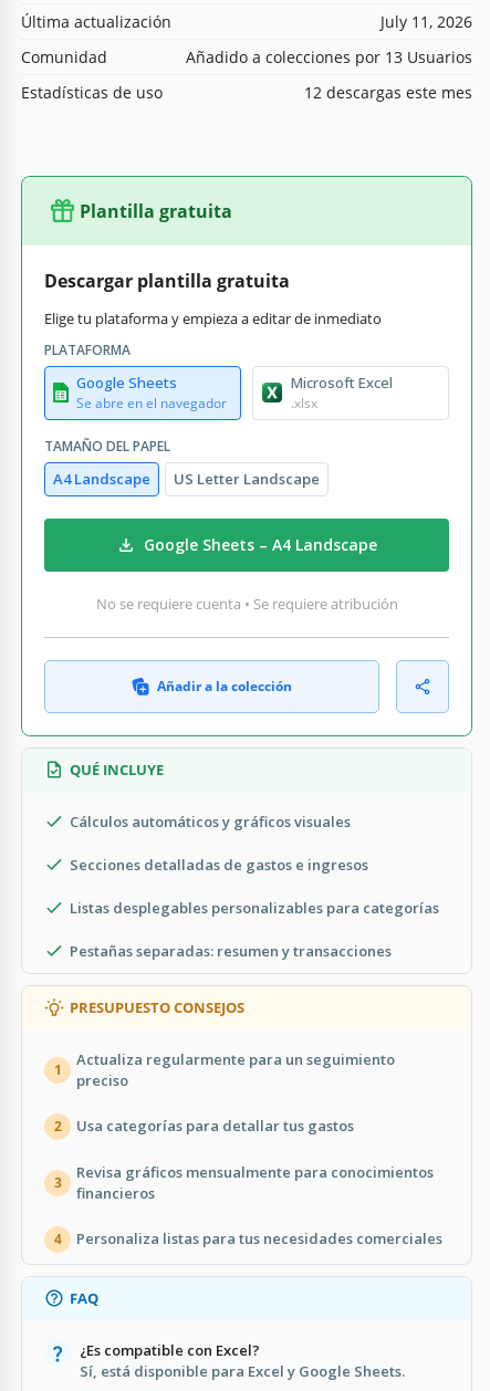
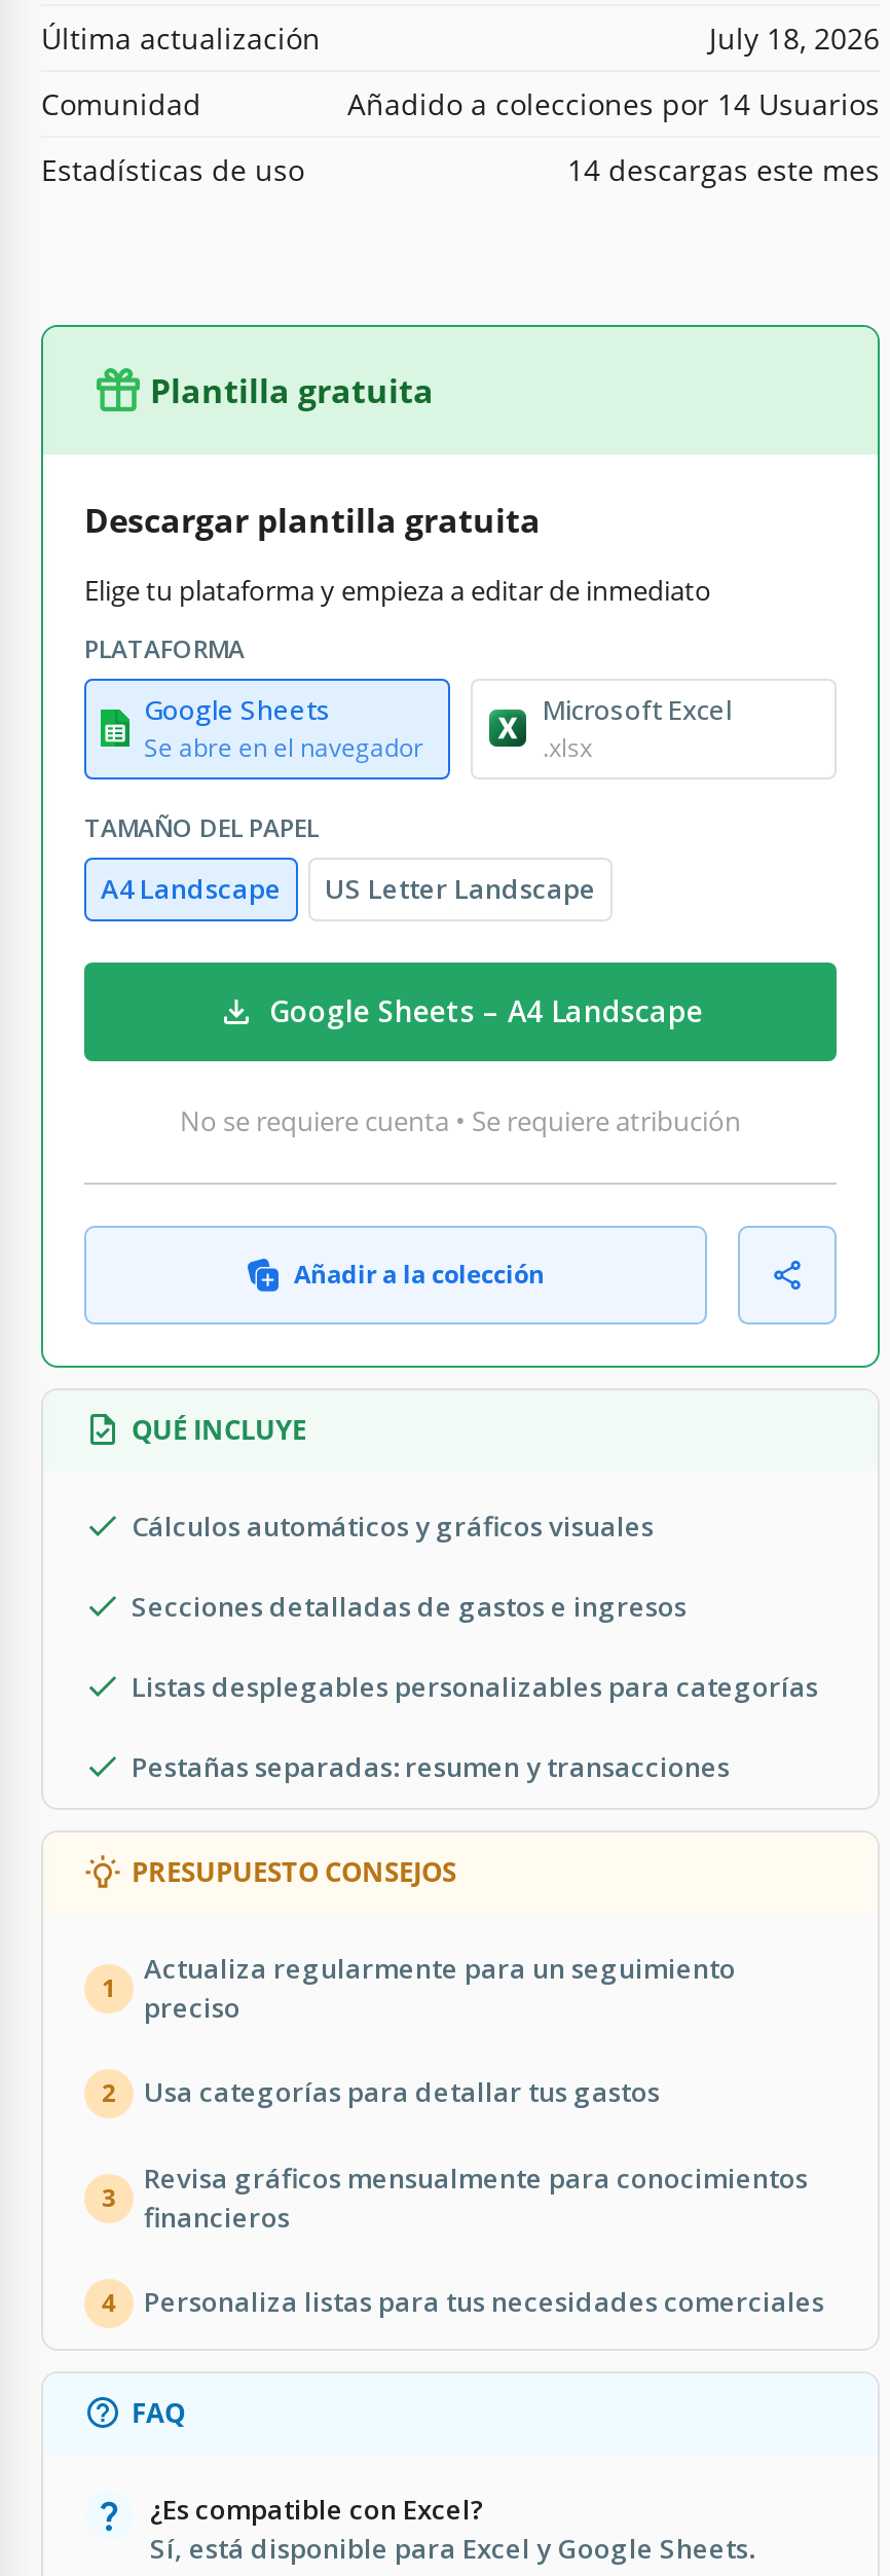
[380,11,472,32] July 11, 2026 -> [709,18,880,57] July 18, 2026
[186,46,472,67] Añadido a colecciones por 13 Usuarios -> [347,84,880,123] Añadido a colecciones por 14 Usuarios
[304,81,472,102] 12 descargas este mes -> [567,149,880,188] 14 descargas este mes

